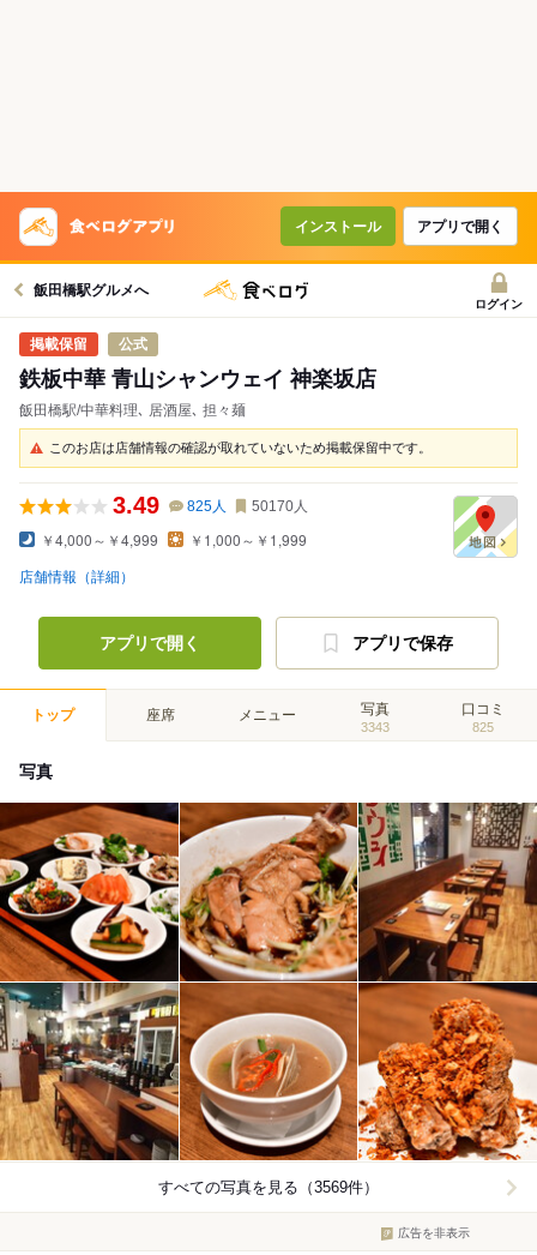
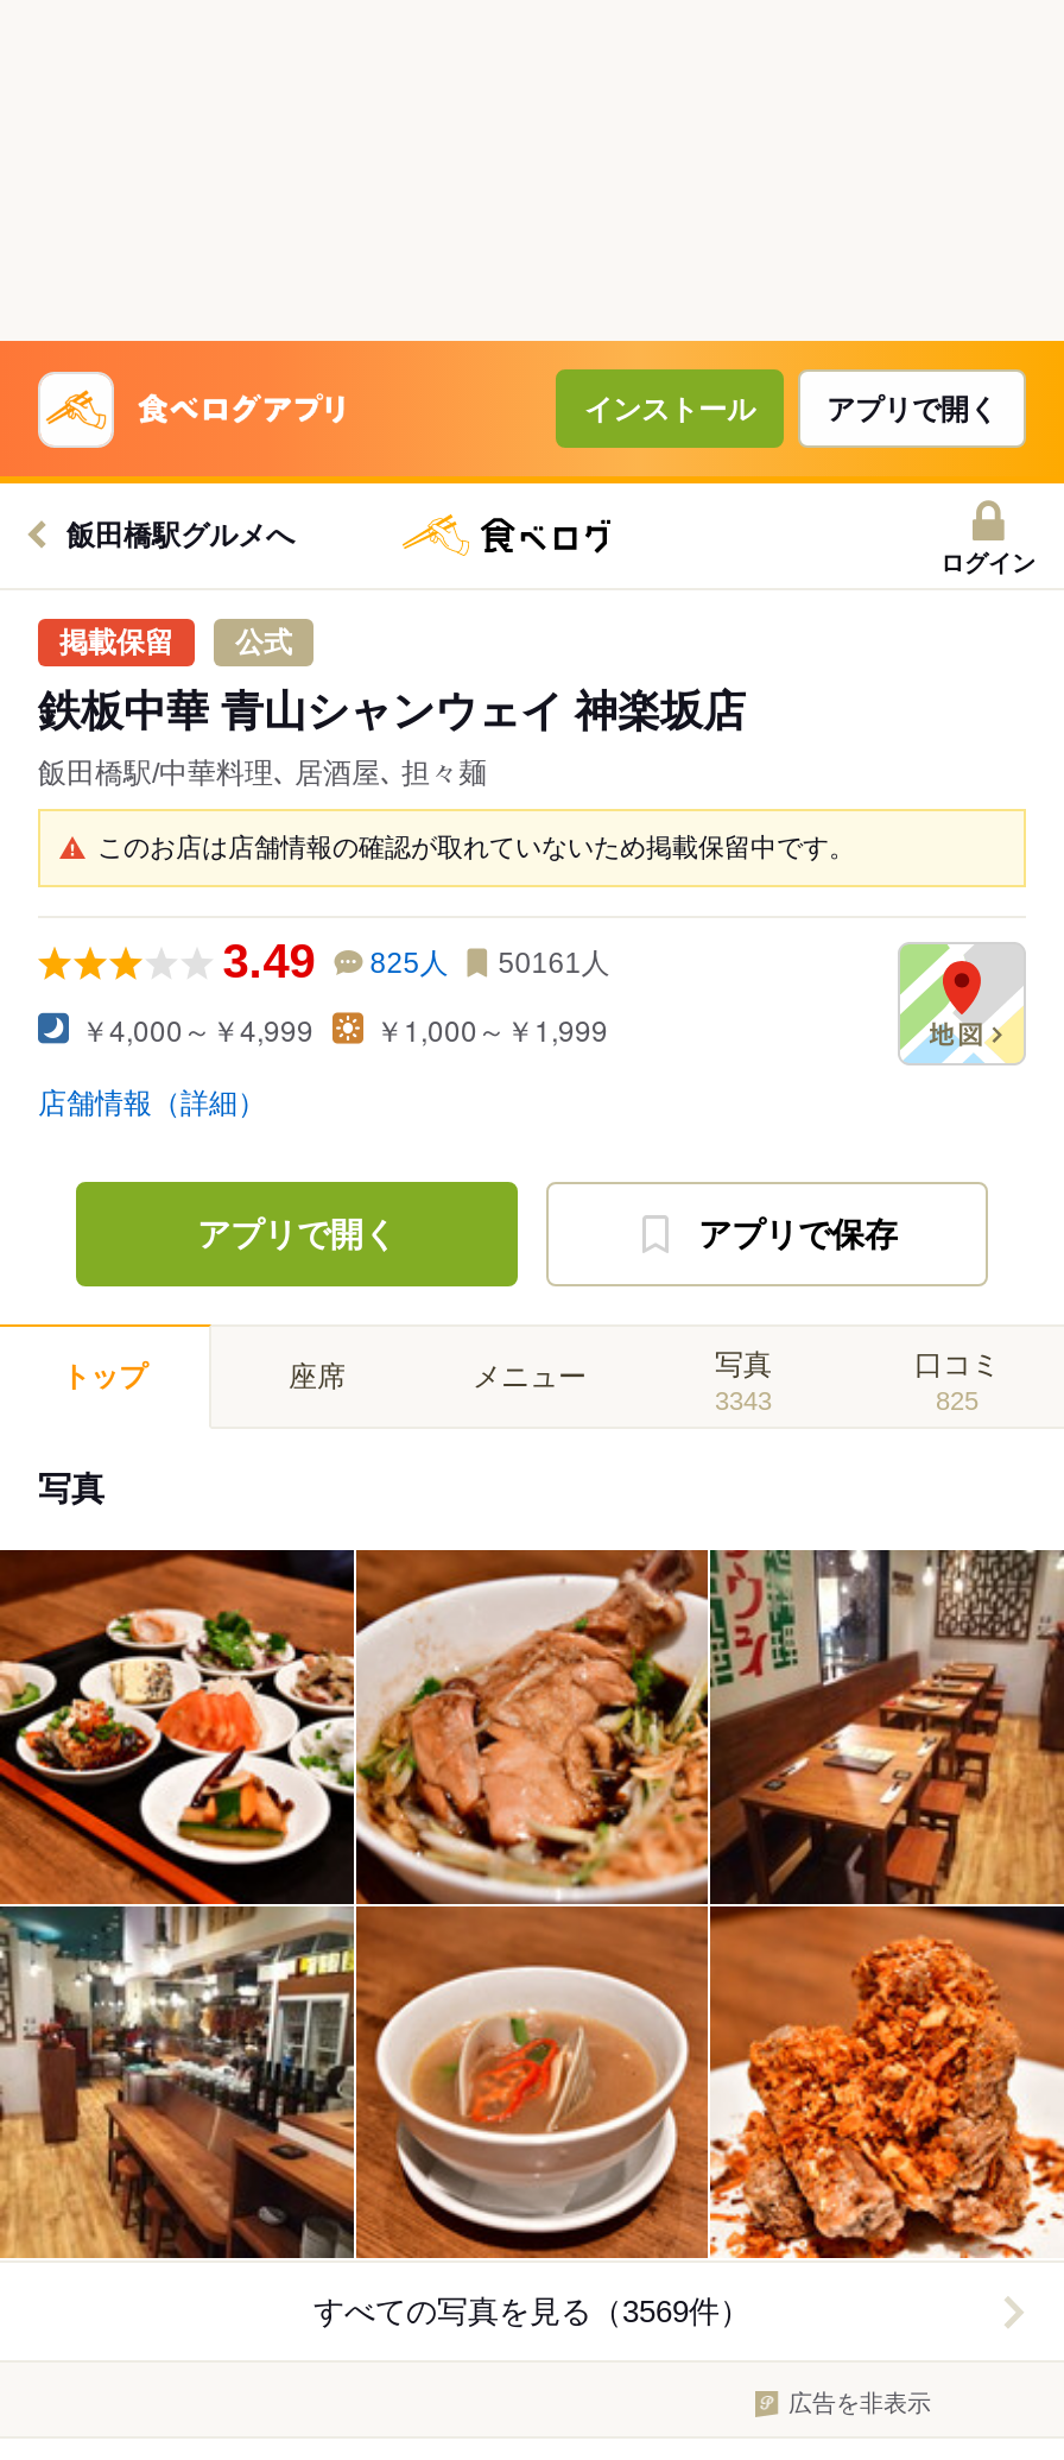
[112,492,308,518] 3.49 825人 50170人 -> [223,935,610,987] 3.49 825人 50161人

